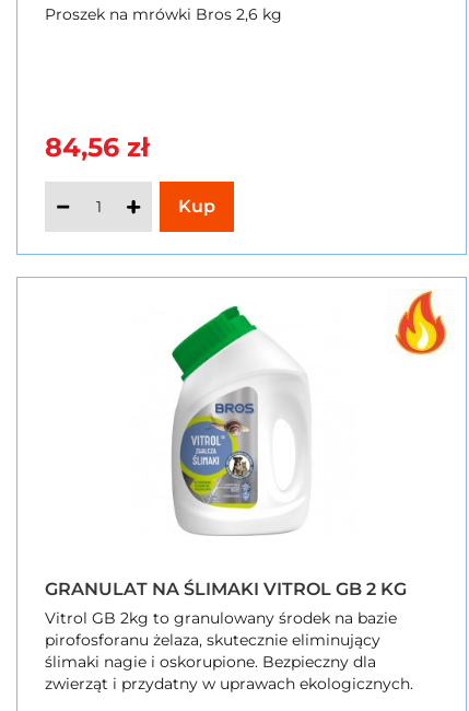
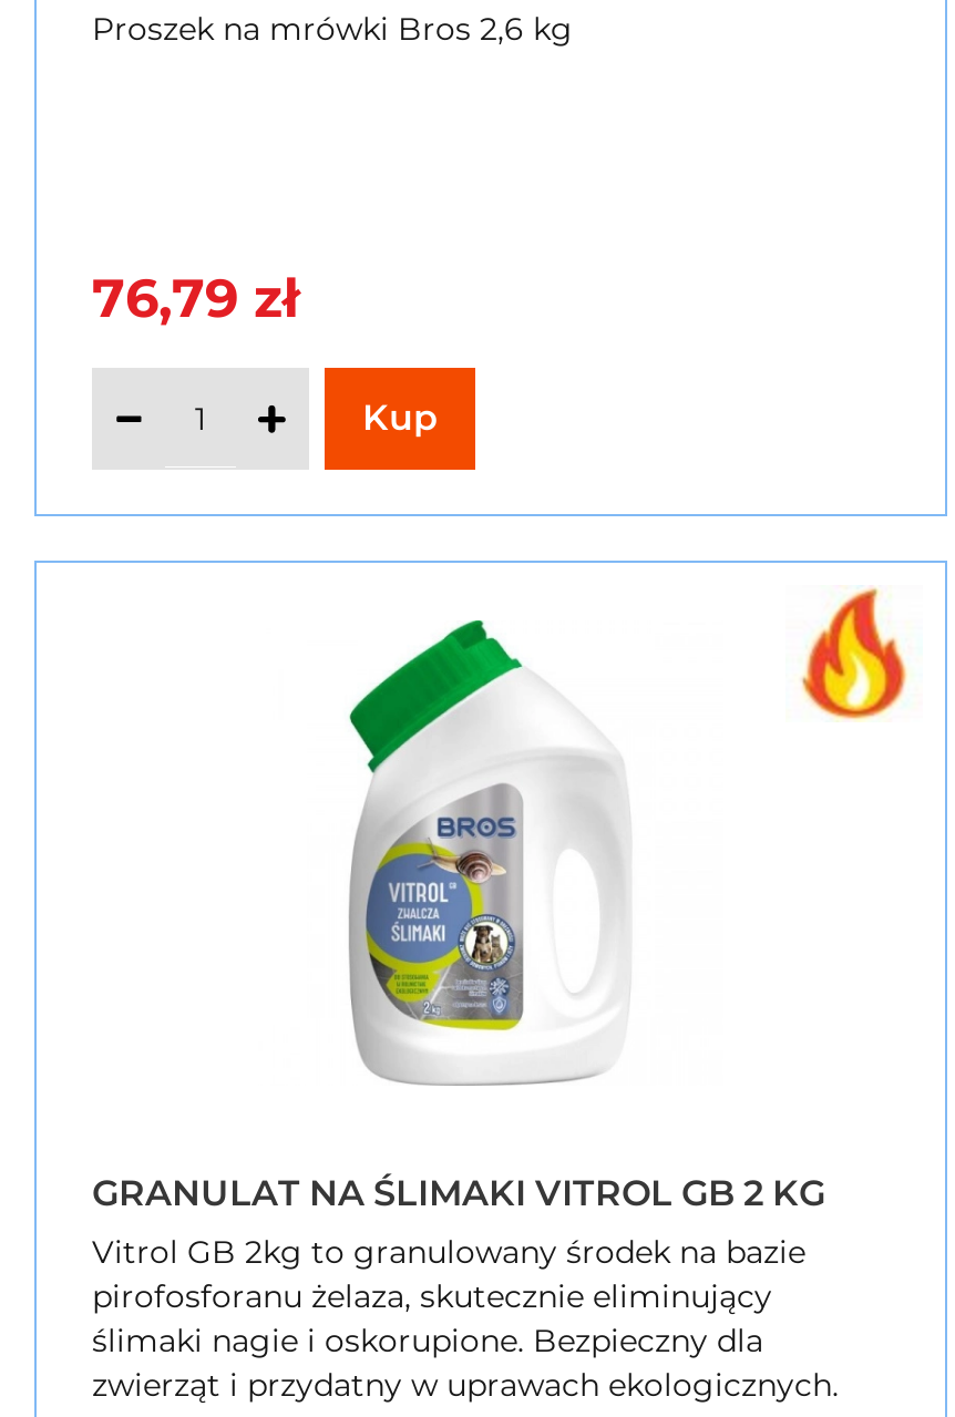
[45,131,150,163] 84,56 zł -> [92,266,300,331] 76,79 zł

